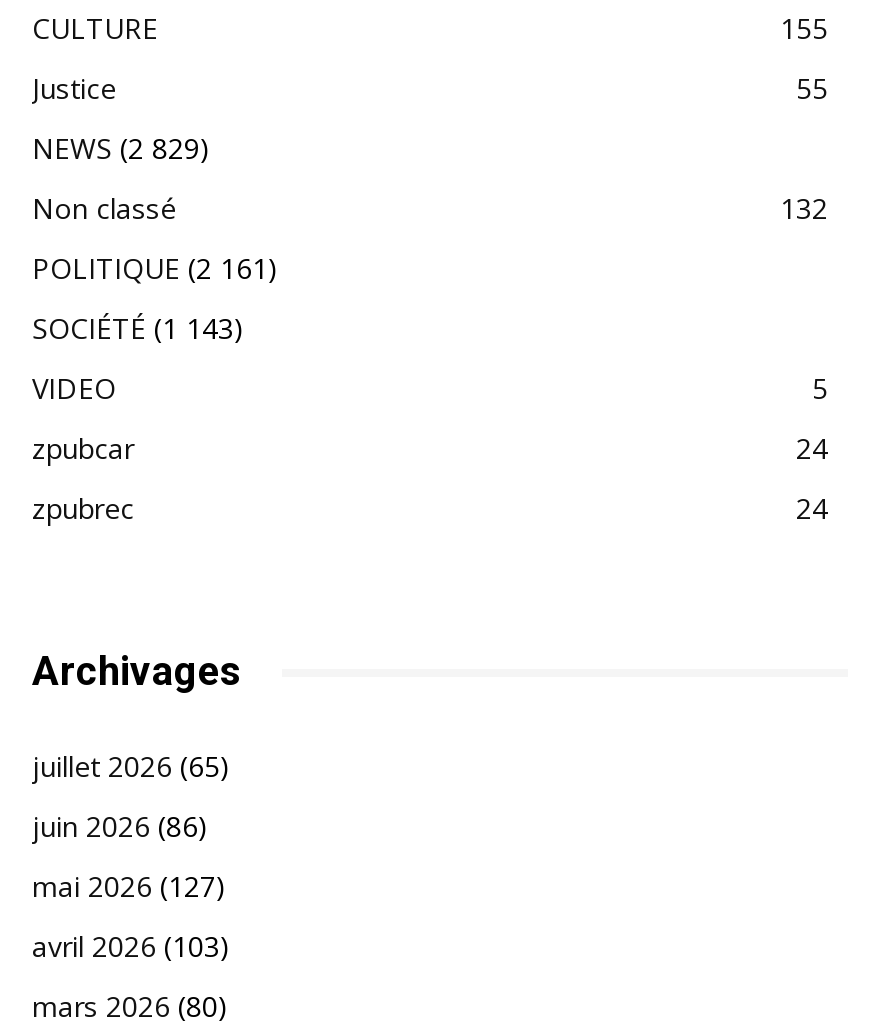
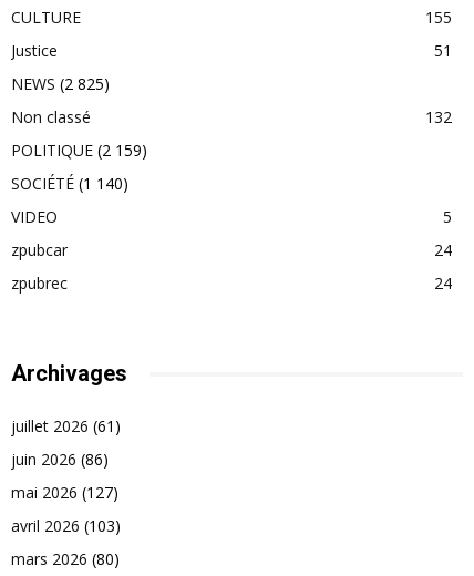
[796,69,828,107] 55 -> [434,40,452,61] 51
[32,129,210,167] NEWS (2 829) -> [11,73,110,94] NEWS (2 825)
[32,249,278,287] POLITIQUE (2 161) -> [11,140,147,161] POLITIQUE (2 159)
[32,309,244,347] SOCIÉTÉ (1 143) -> [11,173,128,194] SOCIÉTÉ (1 140)
[32,747,230,785] juillet 2026 (65) -> [11,415,121,436] juillet 2026 (61)

